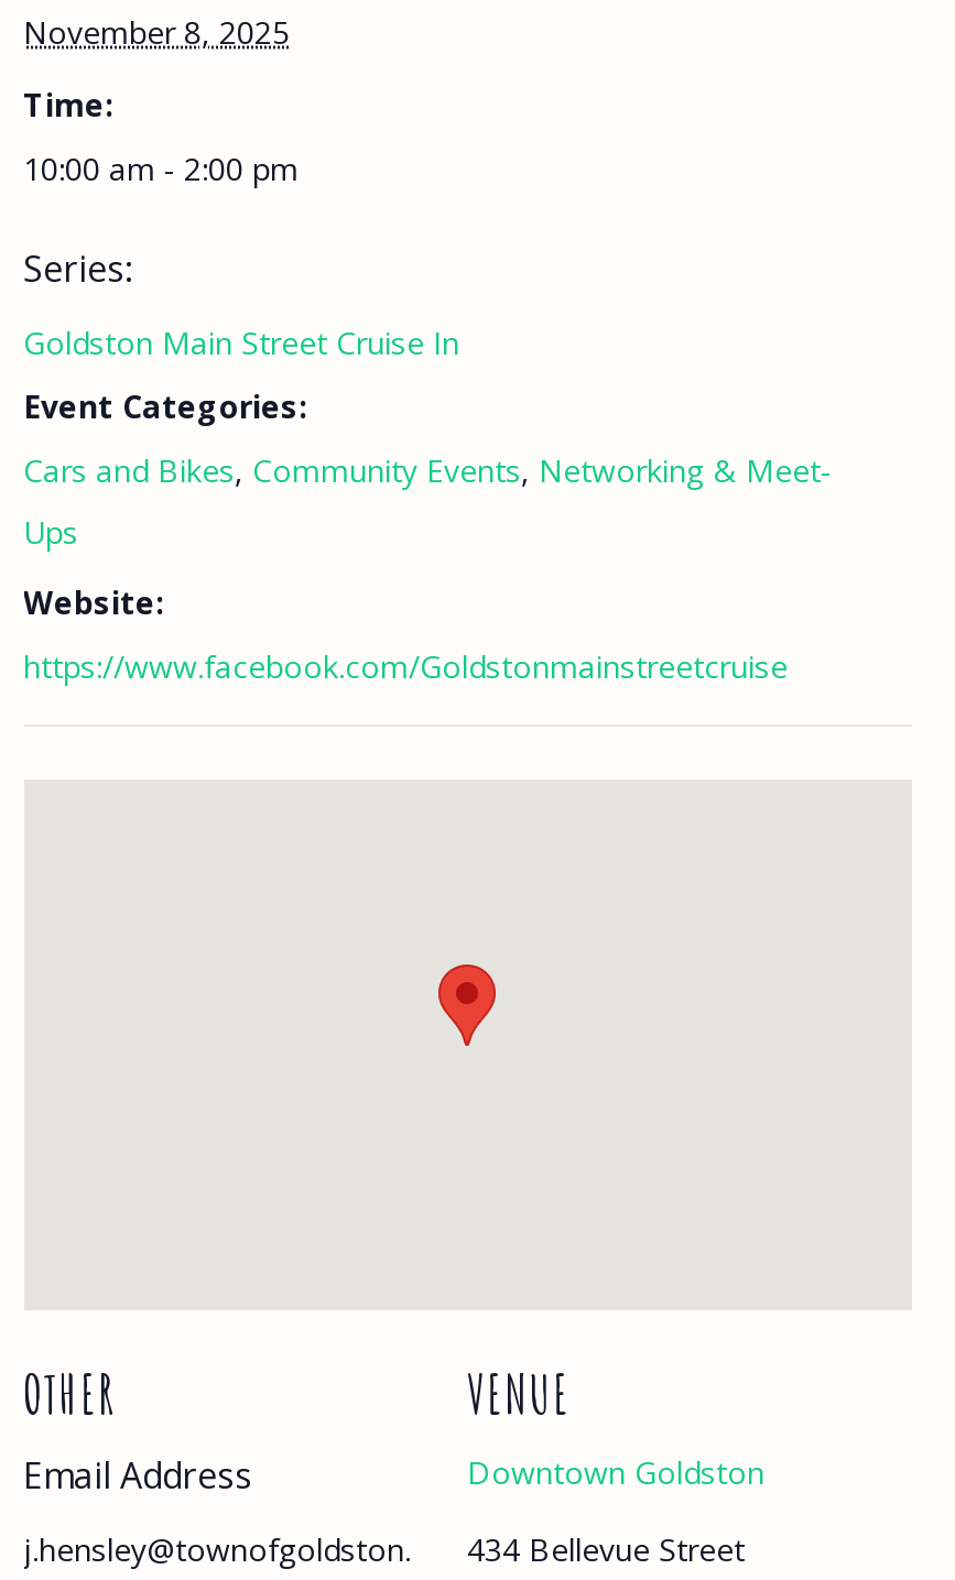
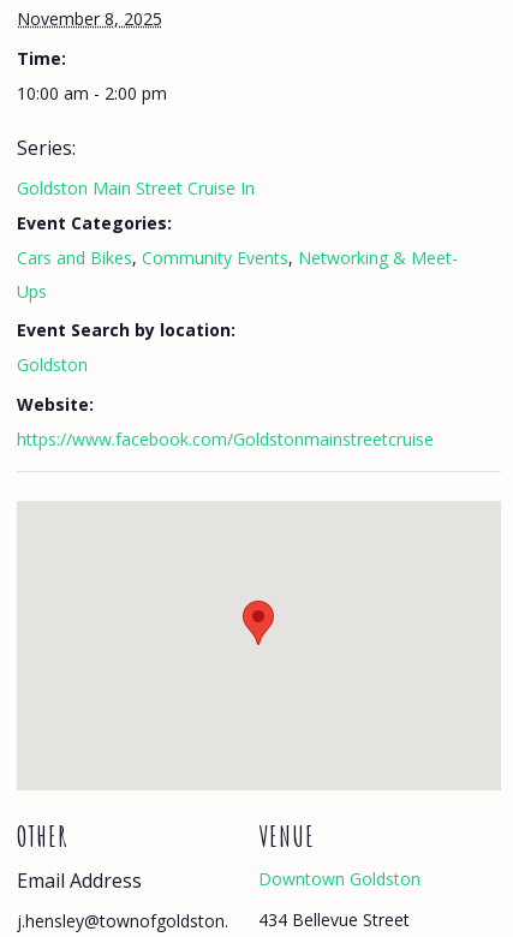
none -> [16,319,235,376] Event Search by location: | Goldston

